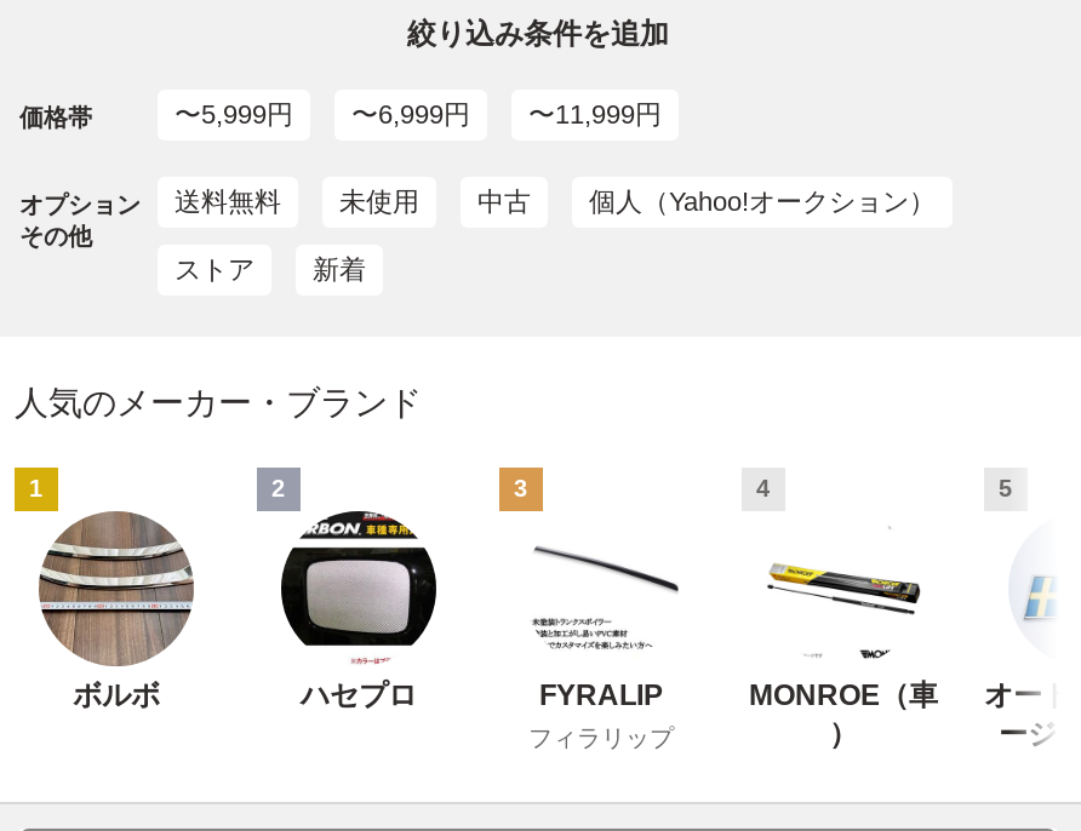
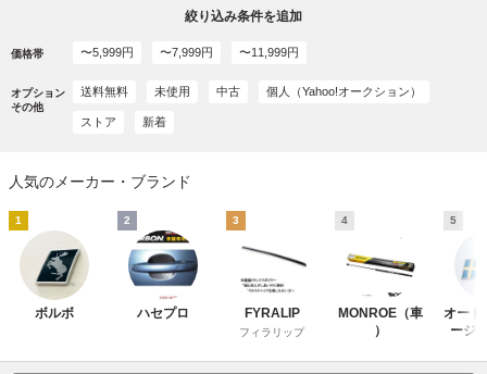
[175,100,662,129] 〜5,999円 〜6,999円 〜11,999円 -> [80,46,299,59] 〜5,999円 〜7,999円 〜11,999円
[39,511,194,666] [image] -> [20,232,88,299] [image]
[281,545,436,649] [image] -> [127,247,198,291] [image]

